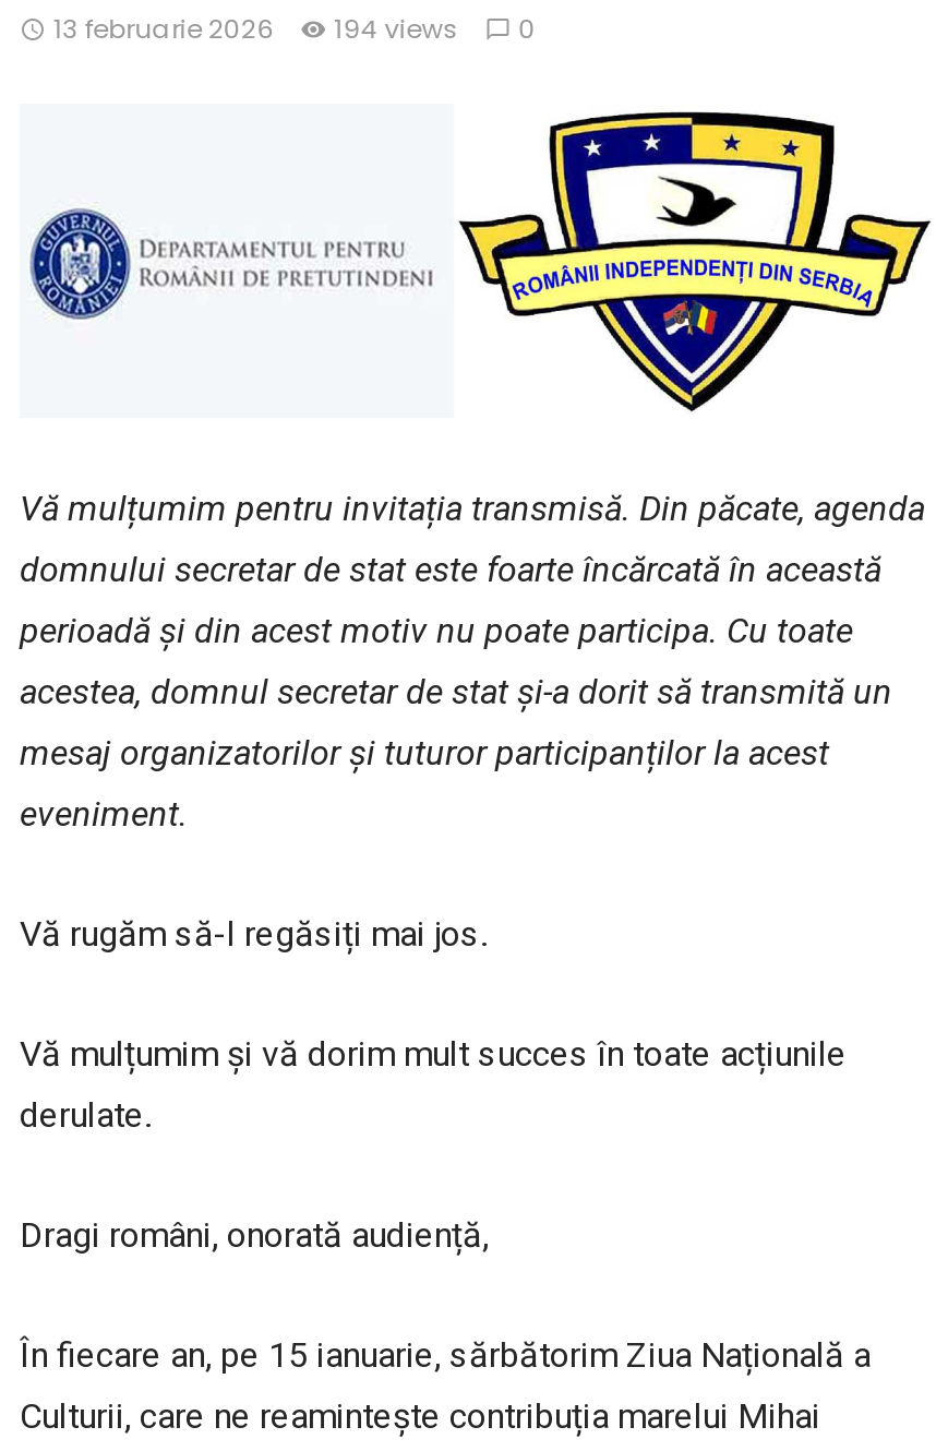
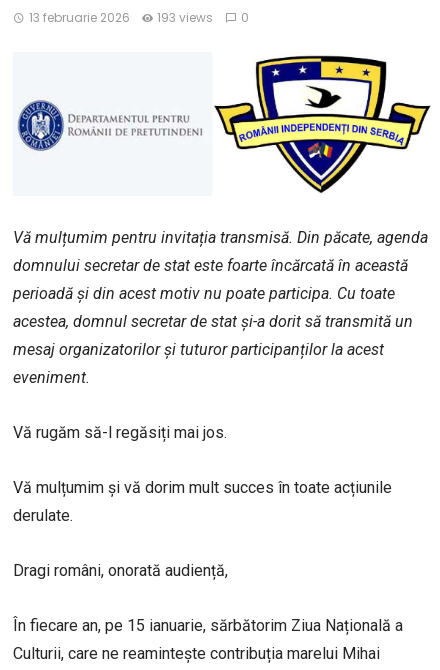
[54,10,536,47] 13 februarie 2026 194 views 0 -> [29,9,249,26] 13 februarie 2026 193 views 0

